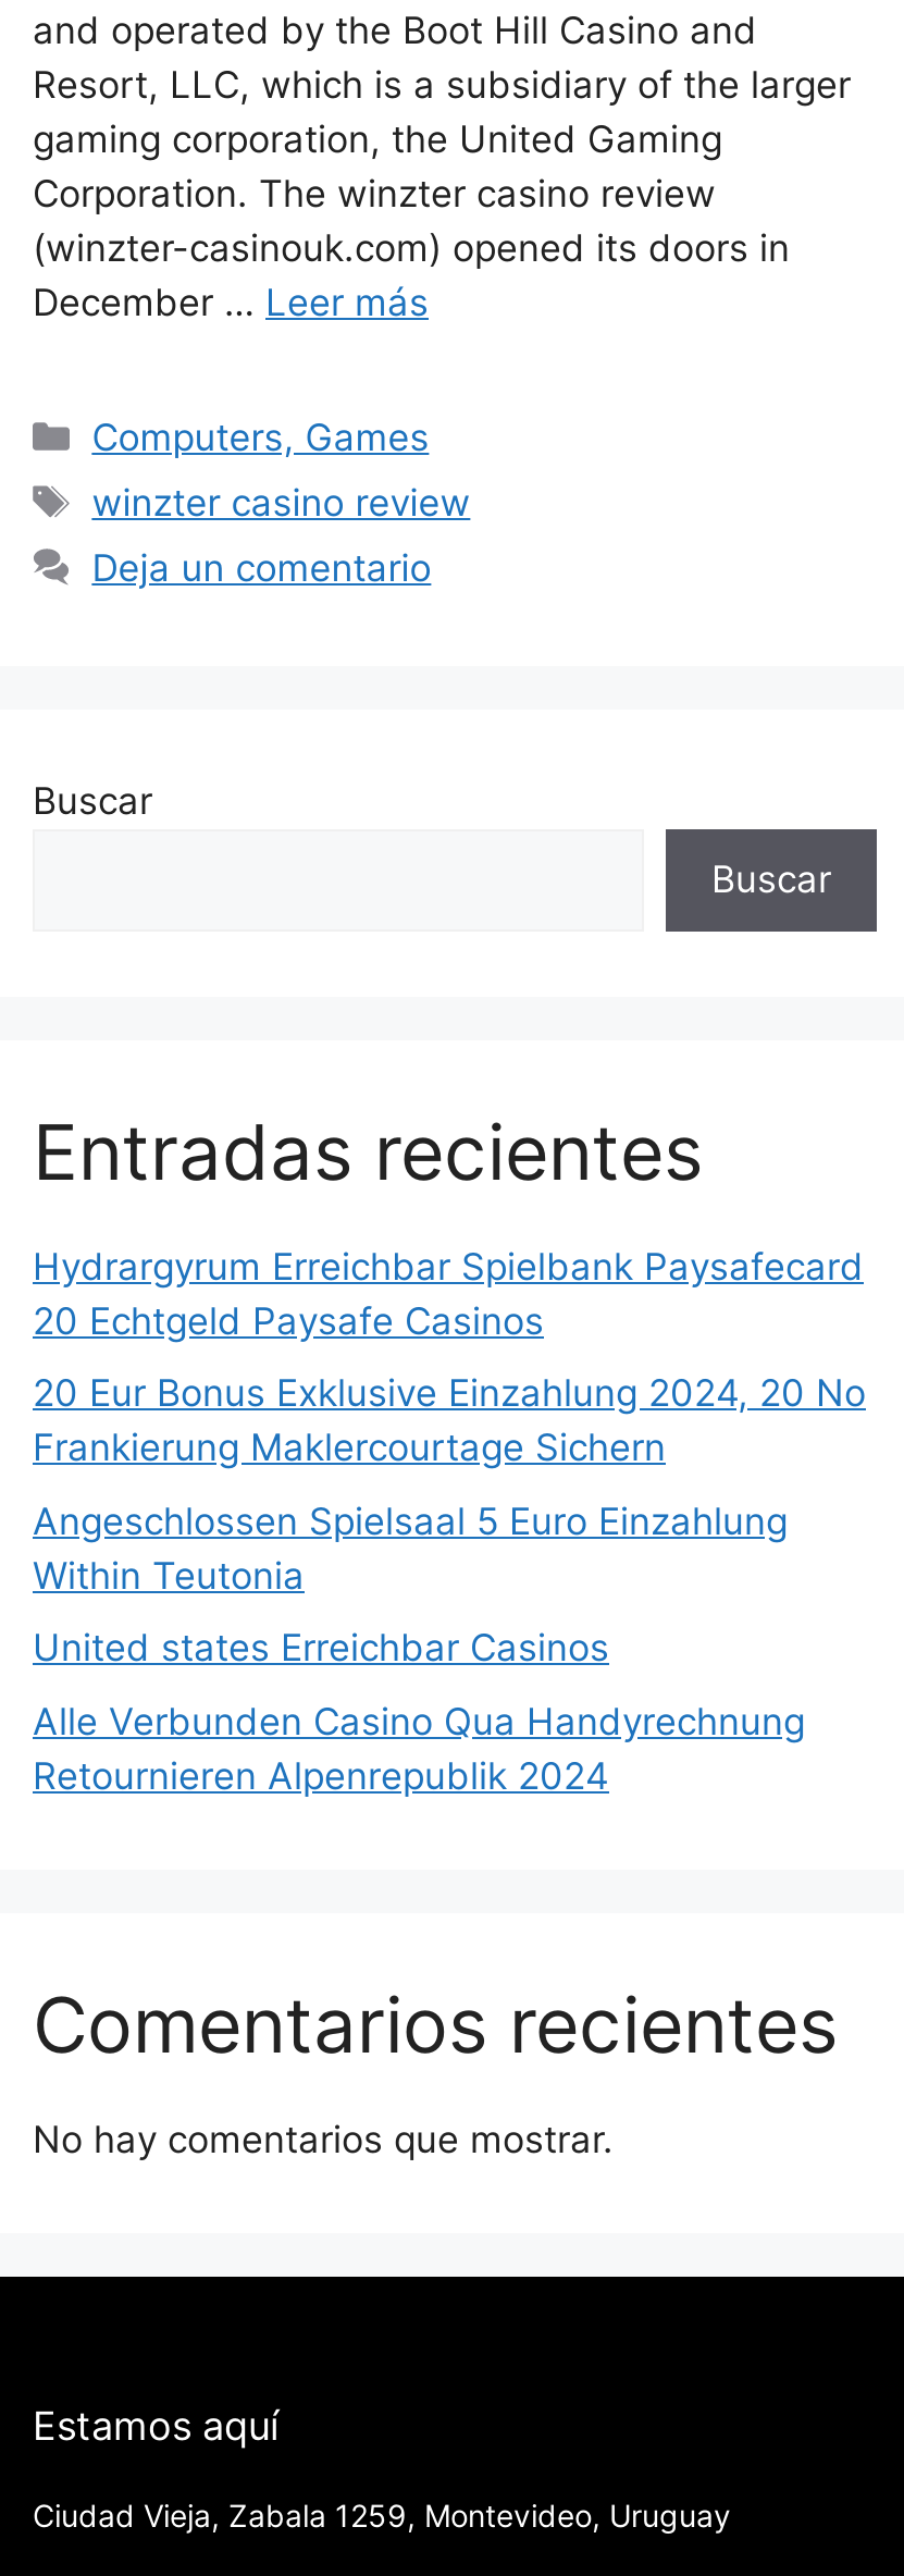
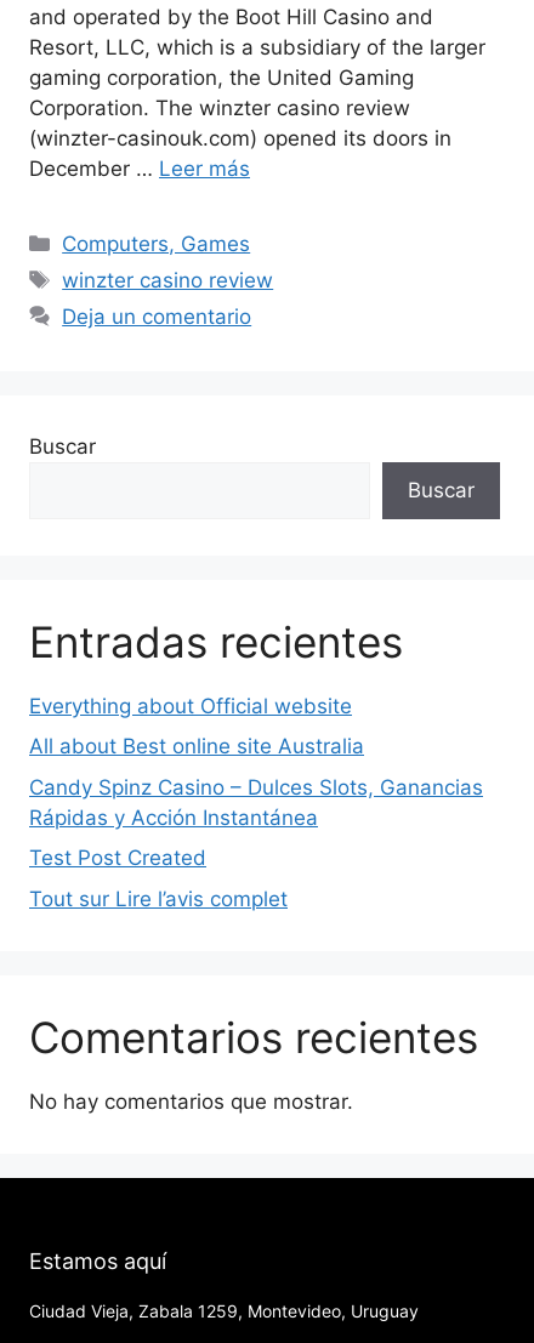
[33,1244,864,1342] Hydrargyrum Erreichbar Spielbank Paysafecard | 20 Echtgeld Paysafe Casinos -> [29,693,352,718] Everything about Official website
[33,1371,866,1469] 20 Eur Bonus Exklusive Einzahlung 2024, 20 No | Frankierung Maklercourtage Sichern -> [29,734,364,758] All about Best online site Australia
[33,1499,788,1597] Angeschlossen Spielsaal 5 Euro Einzahlung | Within Teutonia -> [29,775,483,829] Candy Spinz Casino – Dulces Slots, Ganancias | Rápidas y Acción Instantánea
[33,1626,609,1669] United states Erreichbar Casinos -> [29,846,206,870] Test Post Created
[33,1699,805,1797] Alle Verbunden Casino Qua Handyrechnung | Retournieren Alpenrepublik 2024 -> [29,886,288,910] Tout sur Lire l’avis complet

